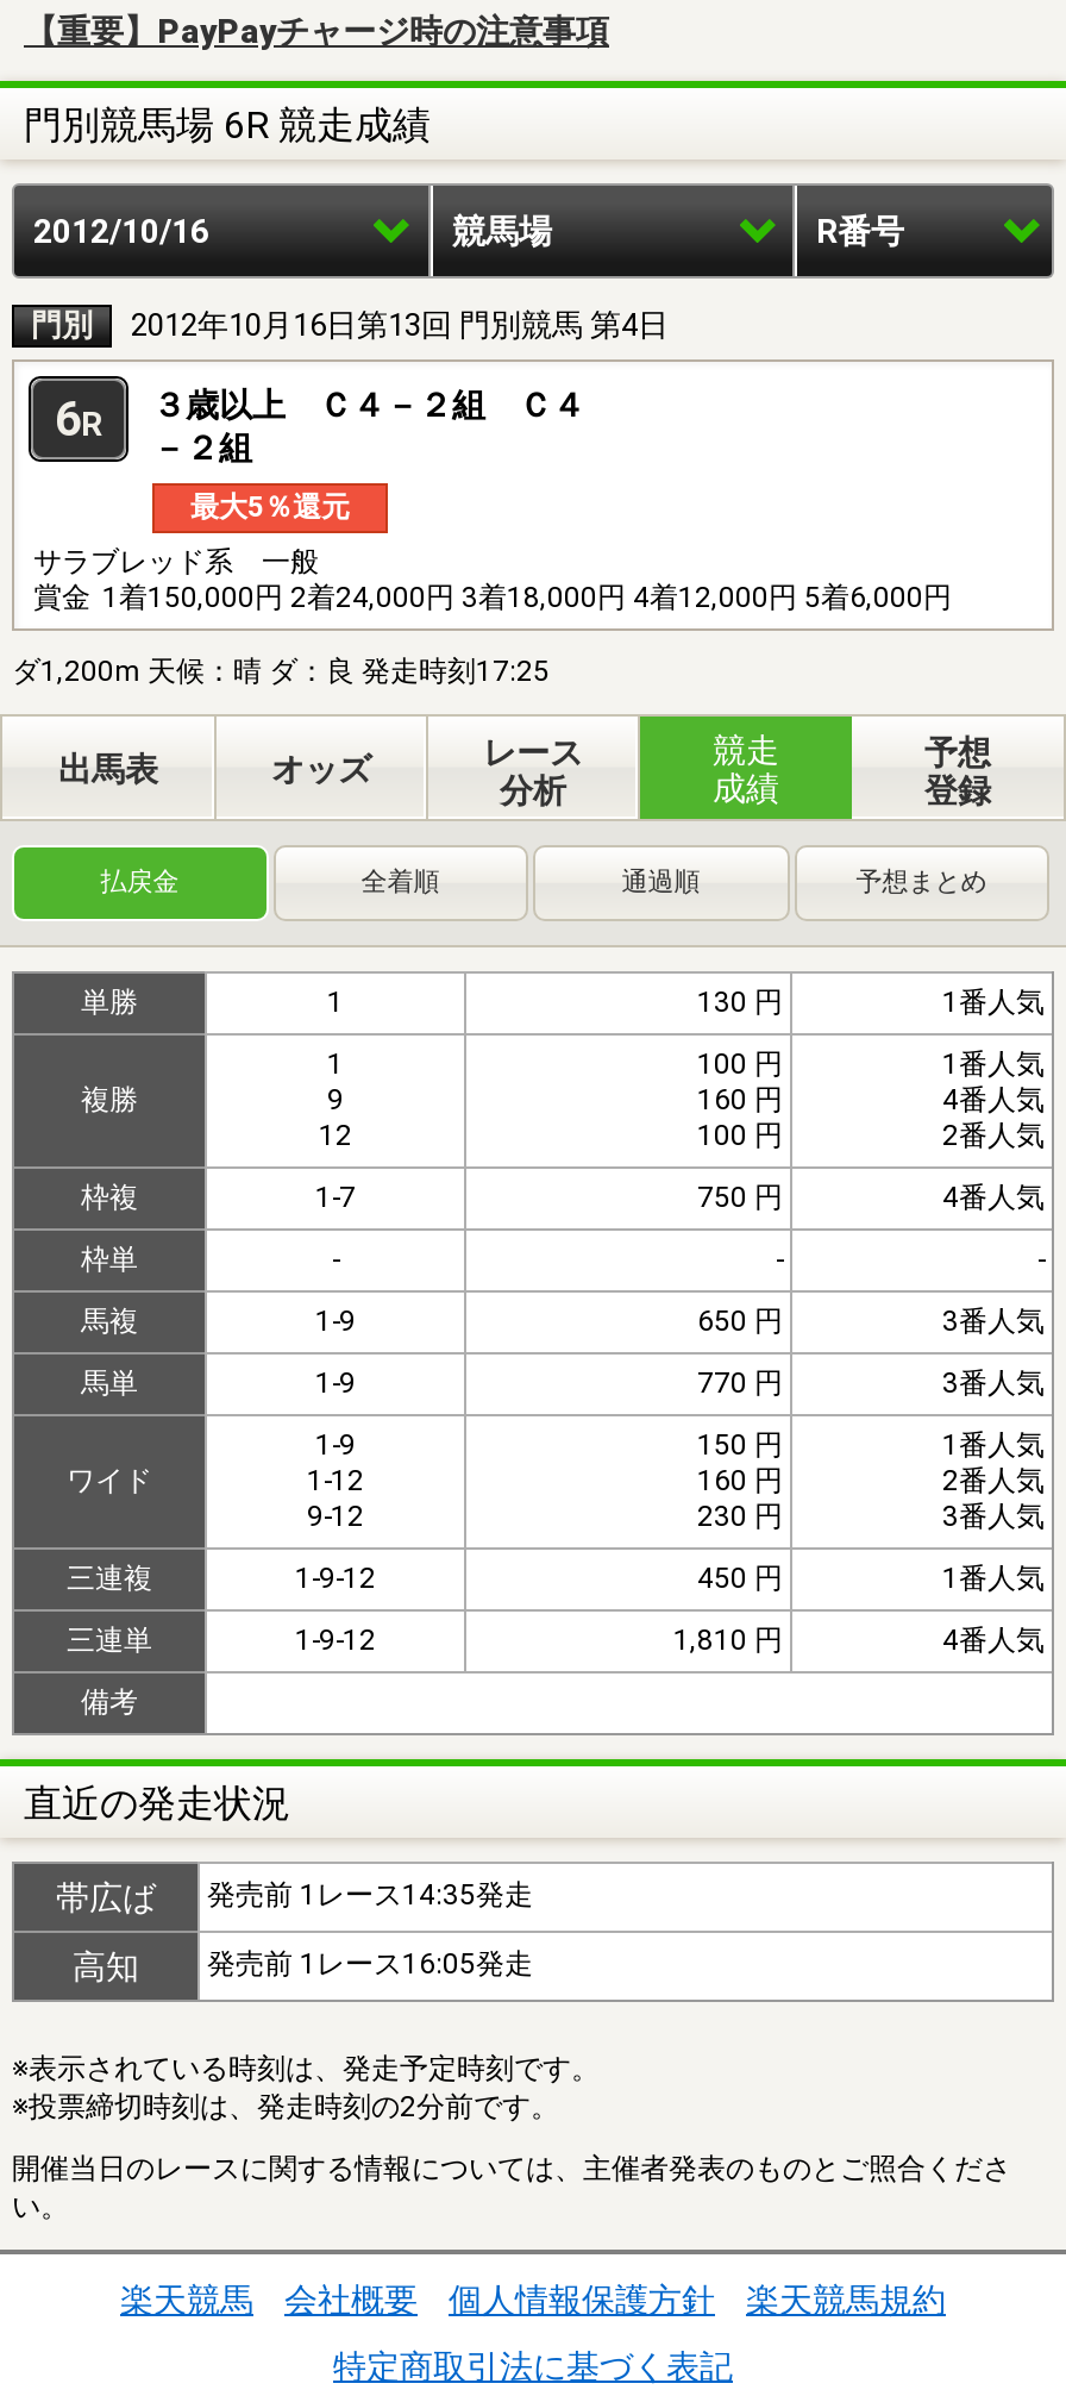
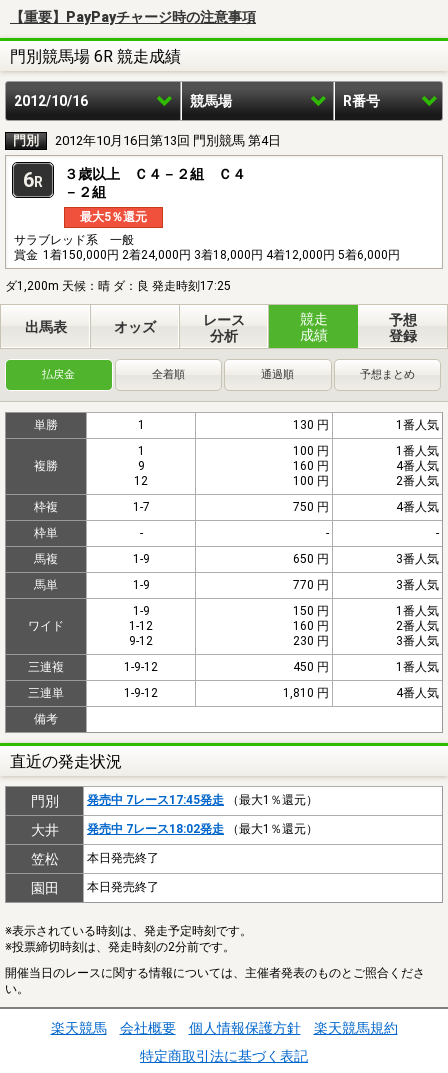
[56,1878,533,1985] 帯広ば | 発売前 1レース14:35発走 | 高知 | 発売前 1レース16:05発走 -> [30,793,318,896] 門別 | 発売中 7レース17:45発走（最大1％還元） | 大井 | 発売中 7レース18:02発走（最大1％還元） | 笠松 | 本日発売終了 | 園田 | 本日発売終了

